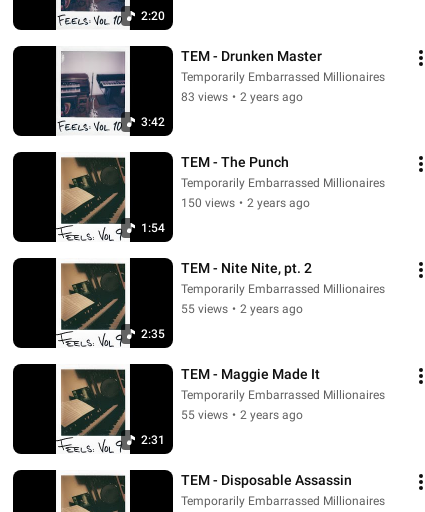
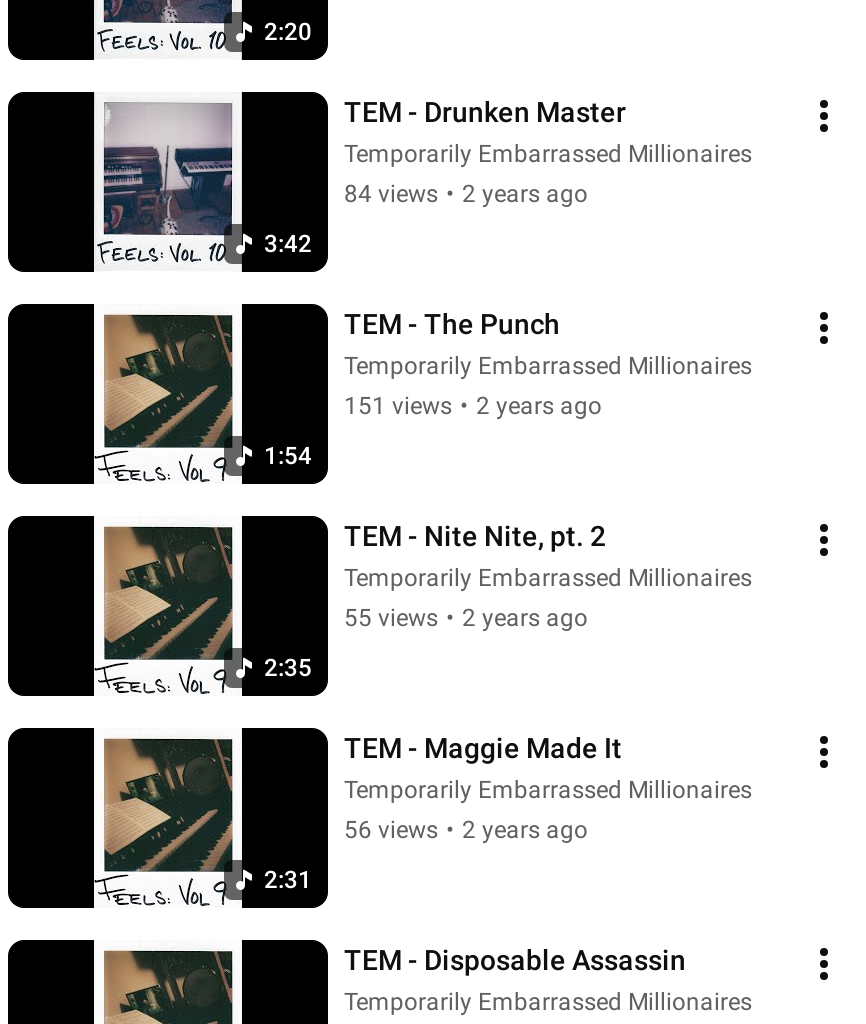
[181,90,303,104] 83 views • 2 years ago -> [344,180,588,208] 84 views • 2 years ago
[181,196,310,210] 150 views • 2 years ago -> [344,392,602,420] 151 views • 2 years ago
[181,408,303,422] 55 views • 2 years ago -> [344,816,588,844] 56 views • 2 years ago

